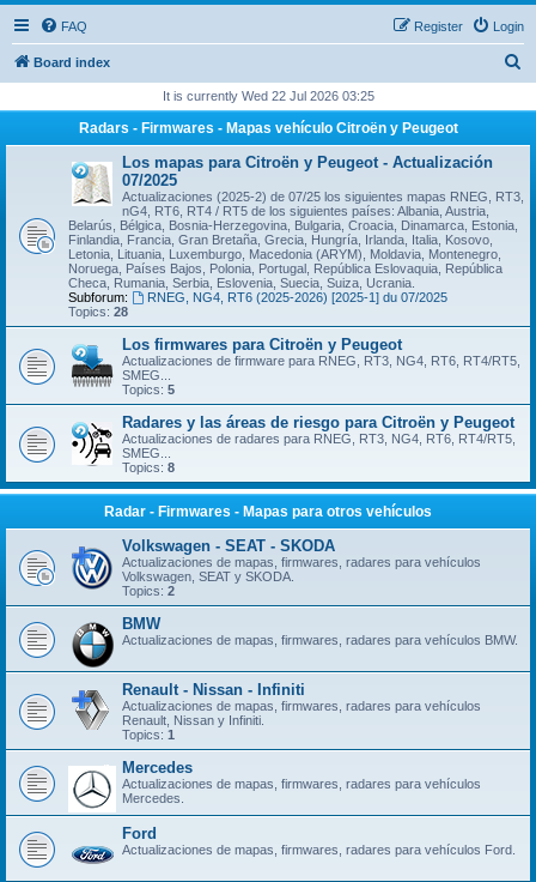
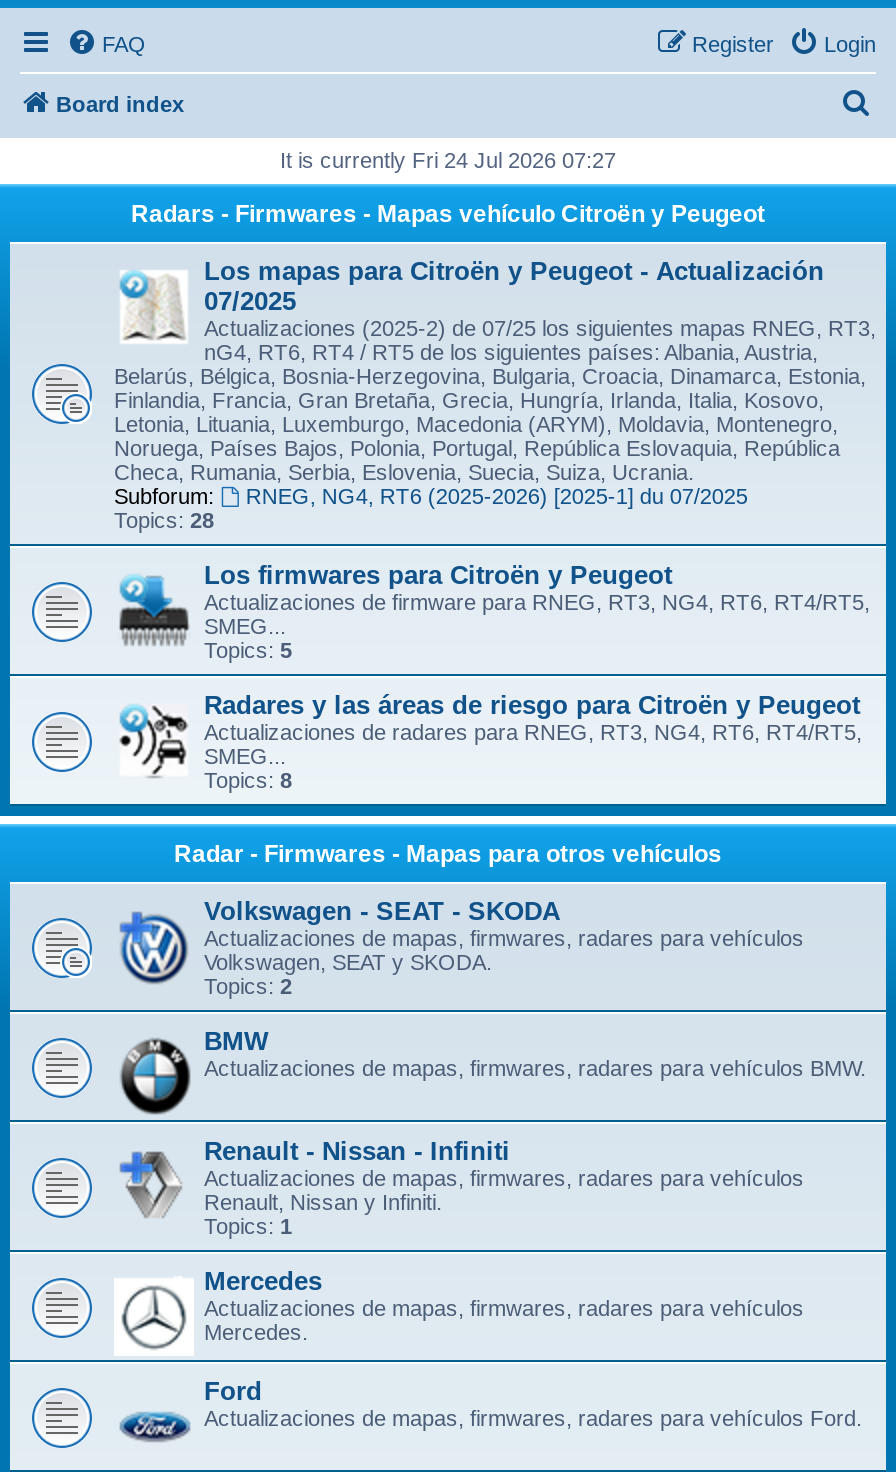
[162,89,374,103] It is currently Wed 22 Jul 2026 03:25 -> [280,148,616,172] It is currently Fri 24 Jul 2026 07:27

